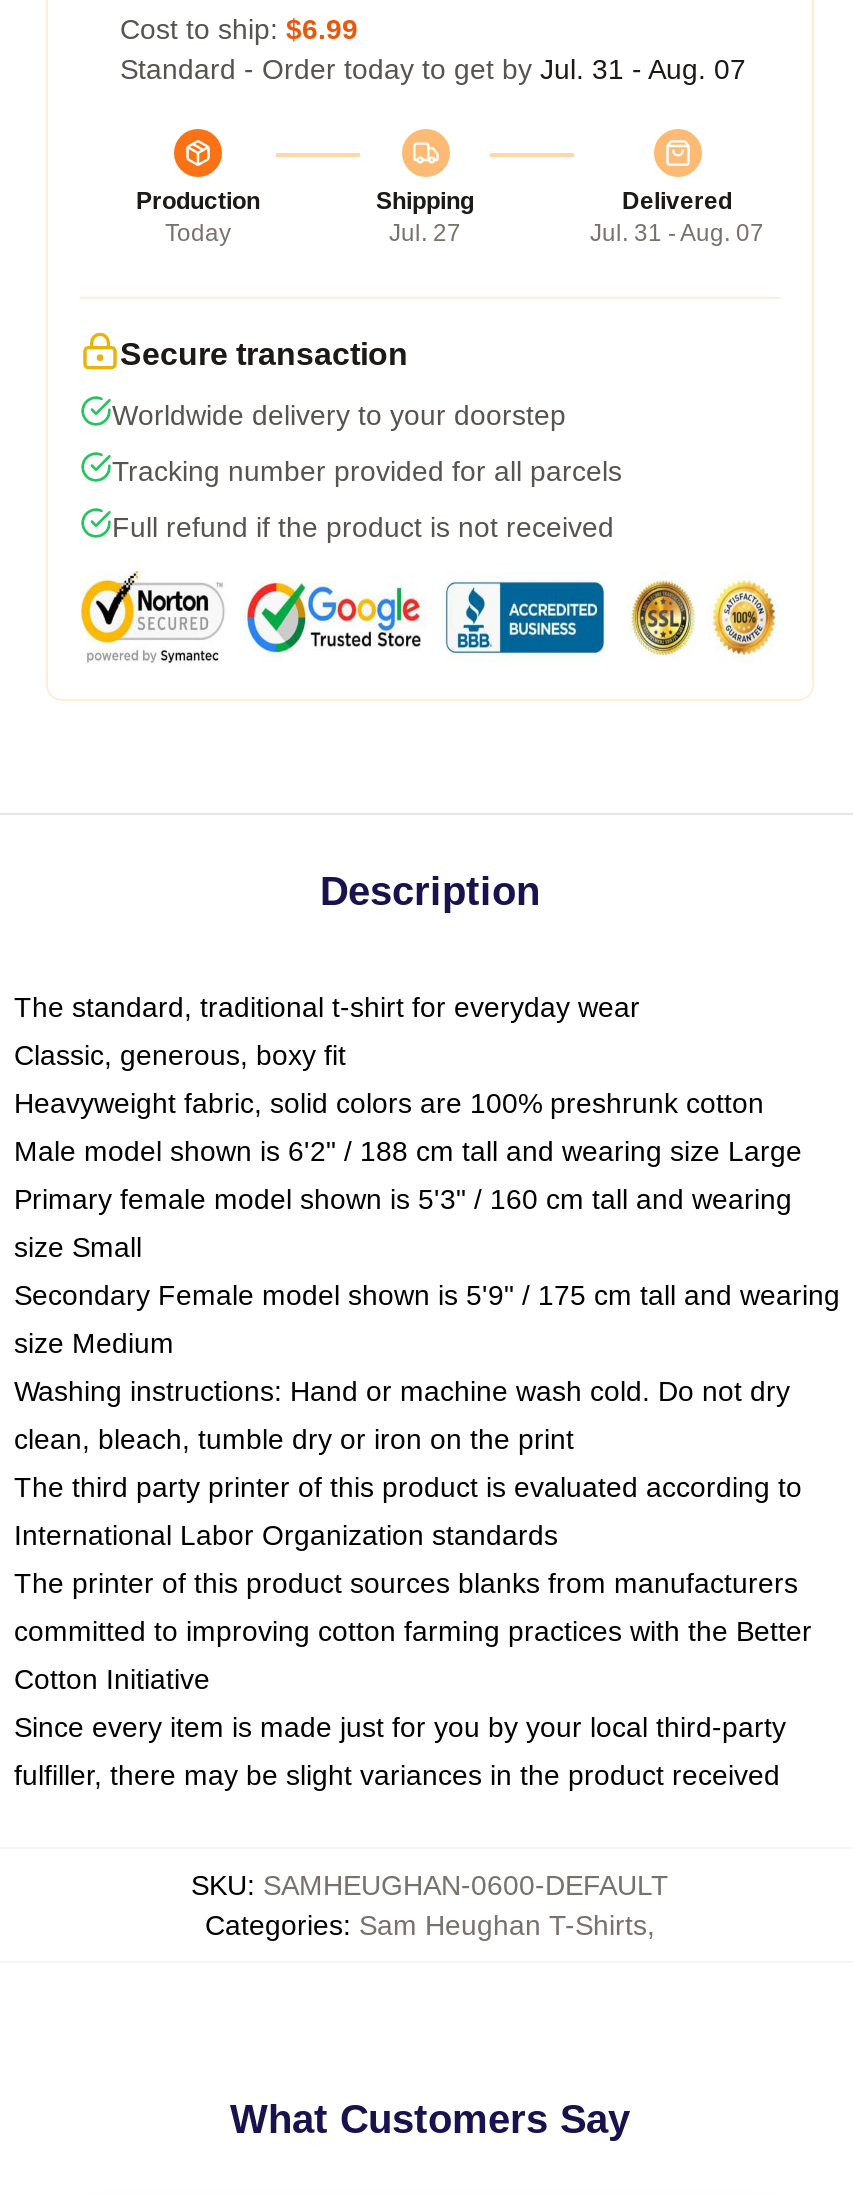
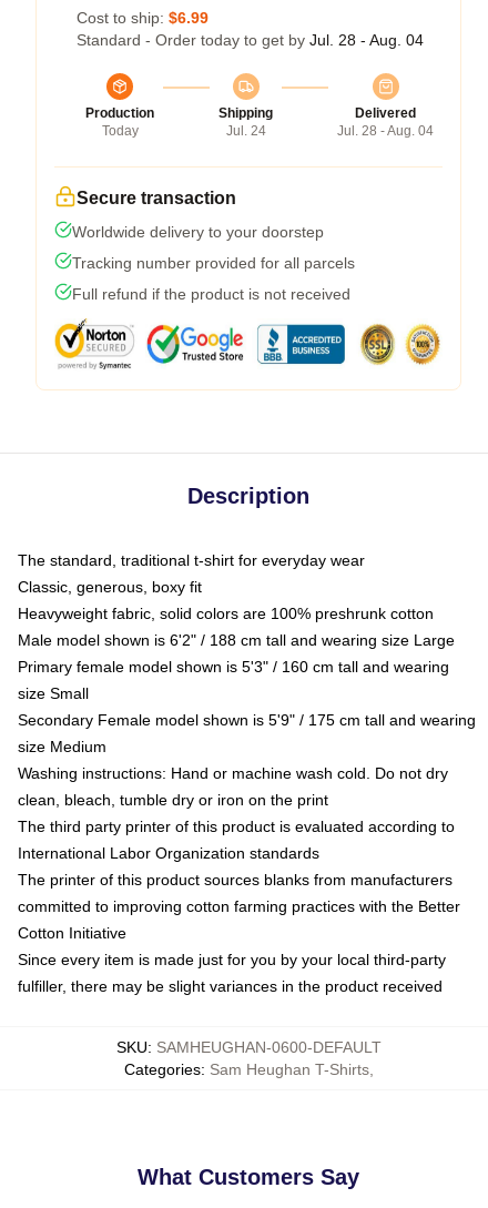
[120,52,746,84] Standard - Order today to get by Jul. 31 - Aug. 07 -> [77,31,424,48] Standard - Order today to get by Jul. 28 - Aug. 04
[389,218,461,246] Jul. 27 -> [226,123,266,138] Jul. 24
[590,218,764,246] Jul. 31 - Aug. 07 -> [337,123,434,138] Jul. 28 - Aug. 04

